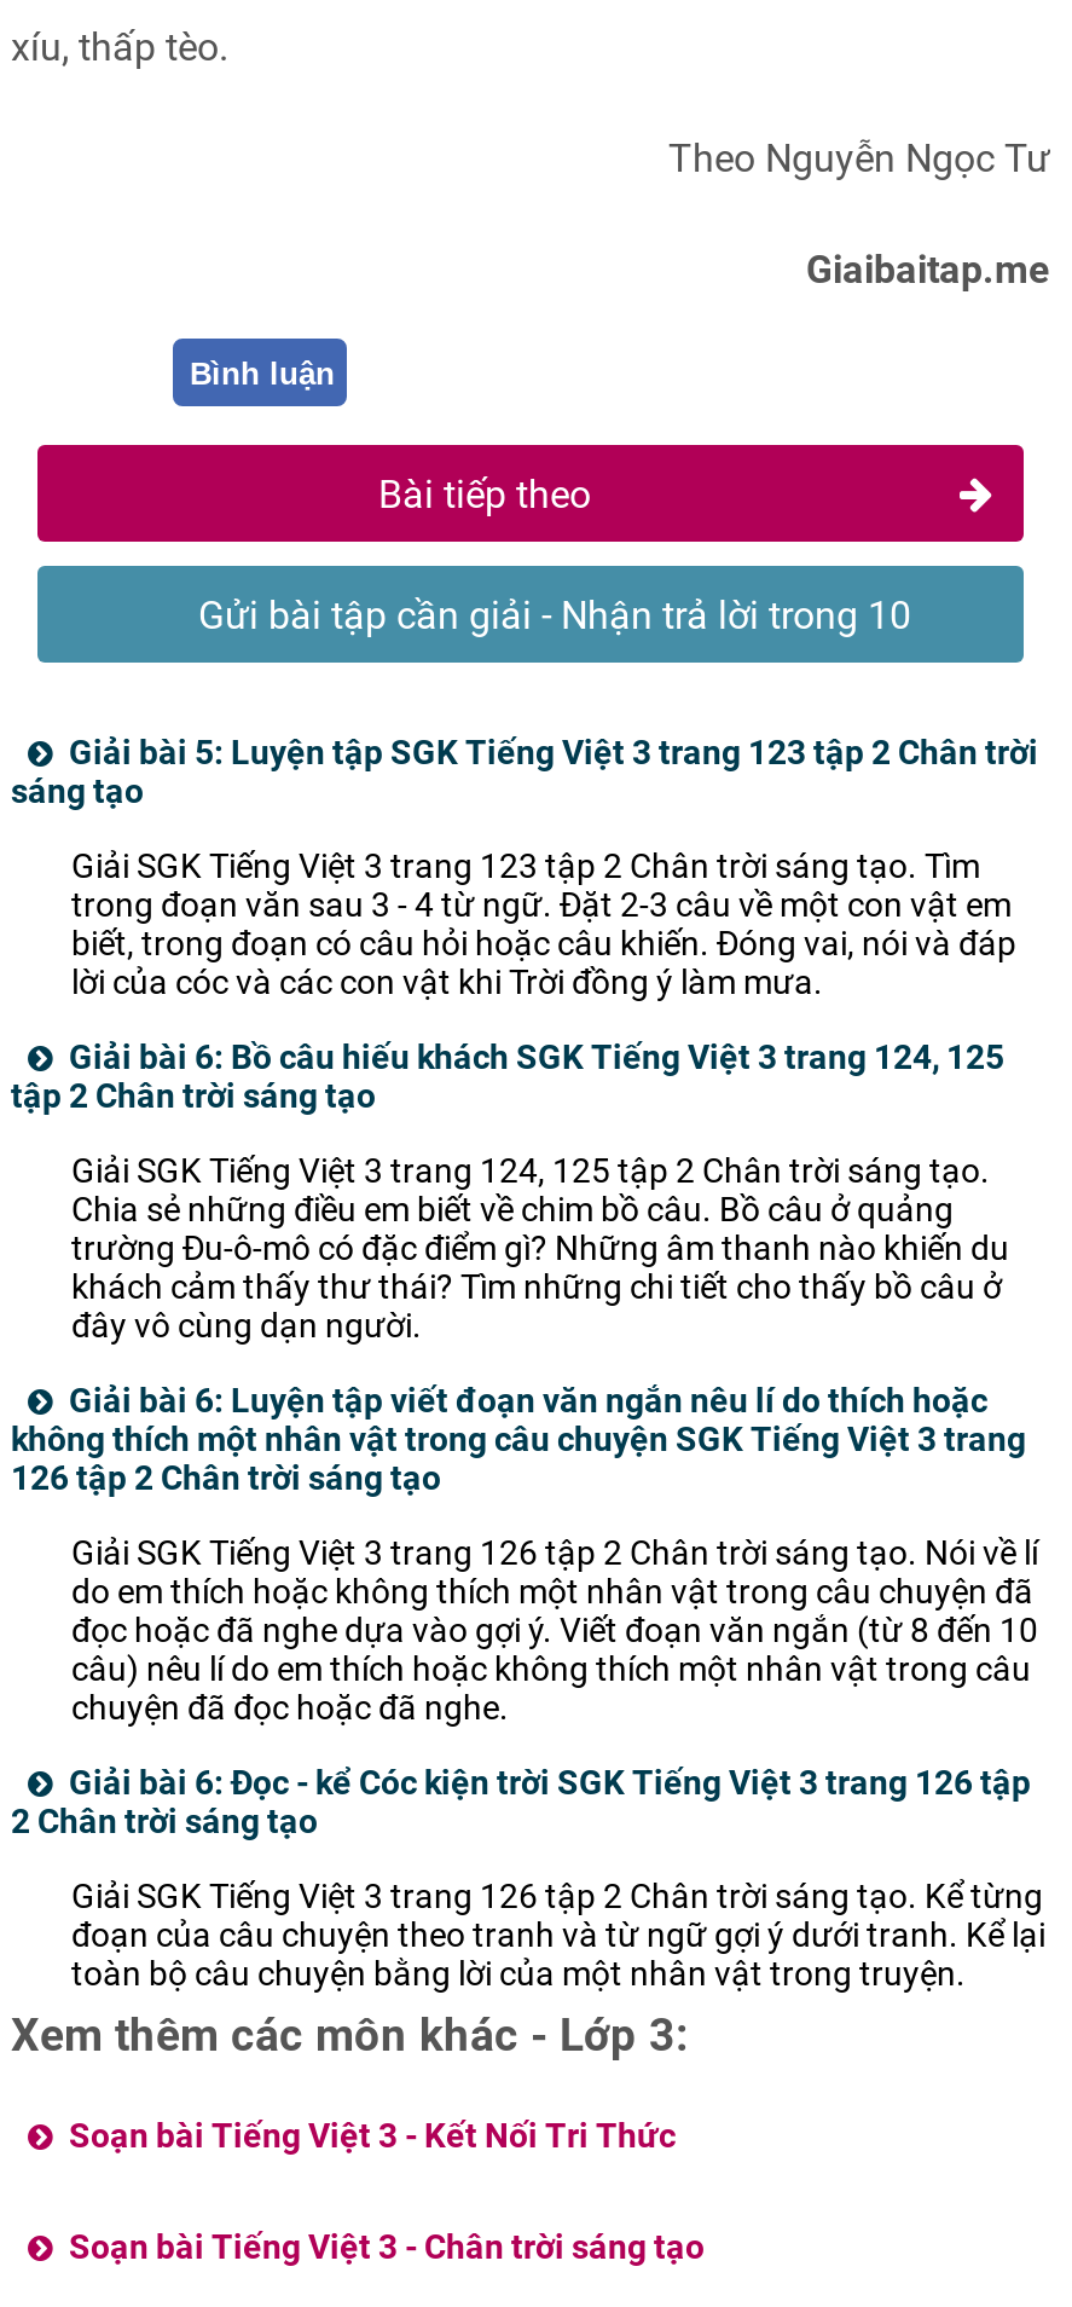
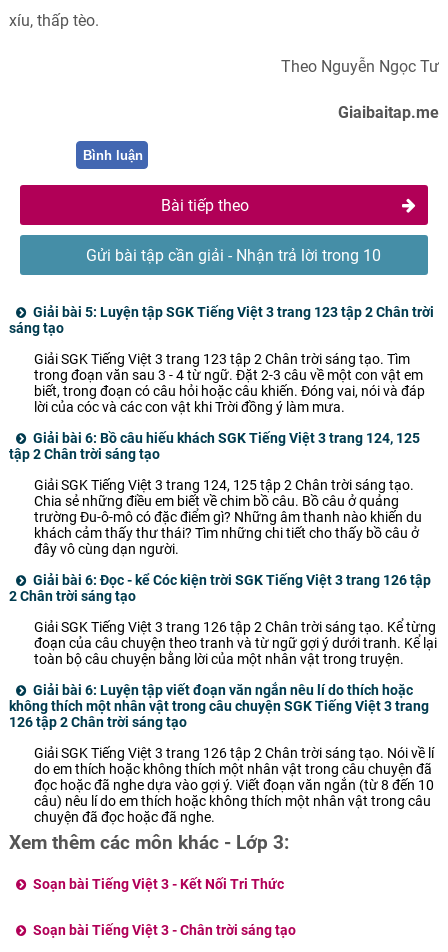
moved [11,1382,1038,1727] -> [9,682,434,825]: Giải bài 6: Luyện tập viết đoạn văn ngắn nêu lí do thích hoặc | không thích một nhân vật trong câu chuyện SGK Tiếng Việt 3 trang | 126 tập 2 Chân trời sáng tạo | Giải SGK Tiếng Việt 3 trang 126 tập 2 Chân trời sáng tạo. Nói về lí | do em thích hoặc không thích một nhân vật trong câu chuyện đã | đọc hoặc đã nghe dựa vào gợi ý. Viết đoạn văn ngắn (từ 8 đến 10 | câu) nêu lí do em thích hoặc không thích một nhân vật trong câu | chuyện đã đọc hoặc đã nghe.
moved [11,1764,1045,1993] -> [9,572,437,667]: Giải bài 6: Đọc - kể Cóc kiện trời SGK Tiếng Việt 3 trang 126 tập | 2 Chân trời sáng tạo | Giải SGK Tiếng Việt 3 trang 126 tập 2 Chân trời sáng tạo. Kể từng | đoạn của câu chuyện theo tranh và từ ngữ gợi ý dưới tranh. Kể lại | toàn bộ câu chuyện bằng lời của một nhân vật trong truyện.

